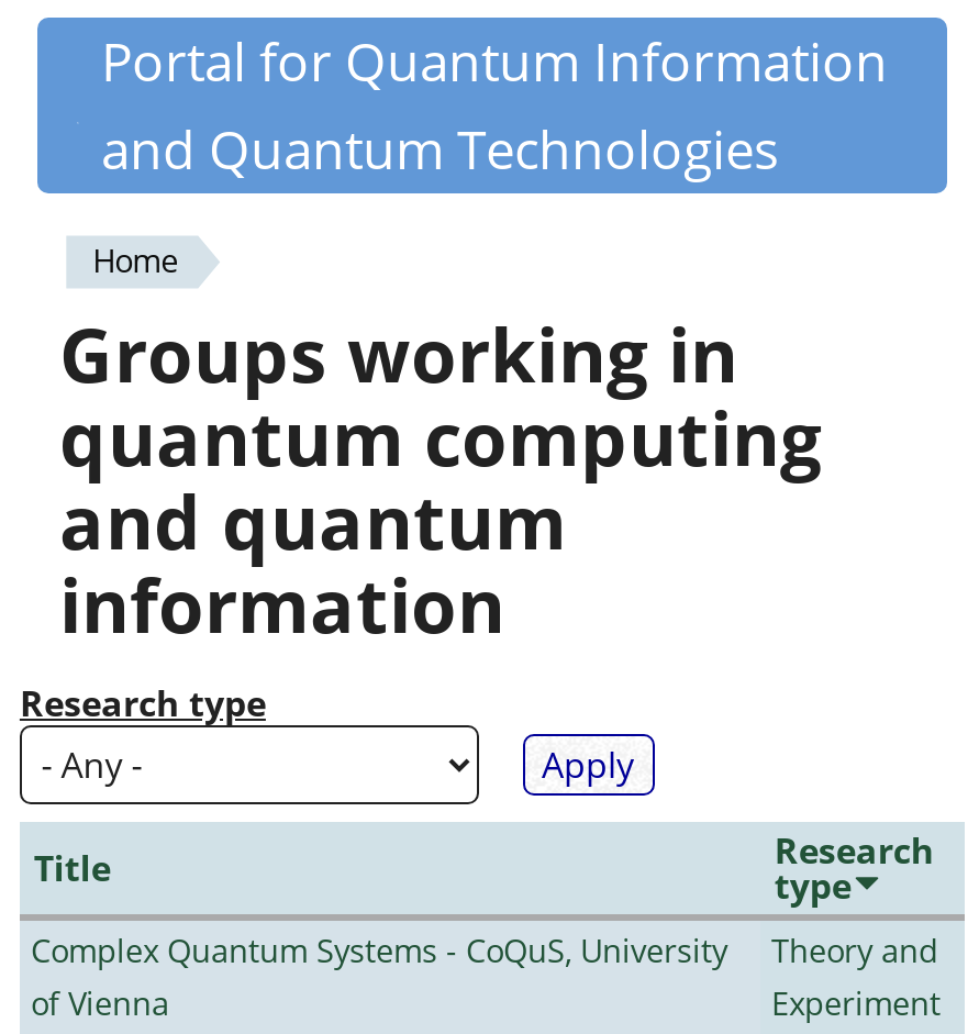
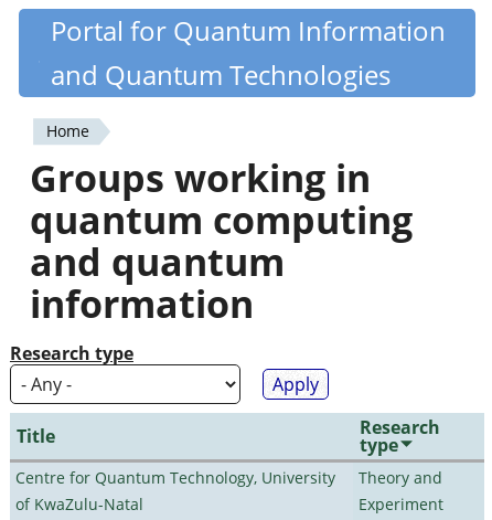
[31,930,727,1024] Complex Quantum Systems - CoQuS, University | of Vienna -> [15,467,335,514] Centre for Quantum Technology, University | of KwaZulu-Natal

